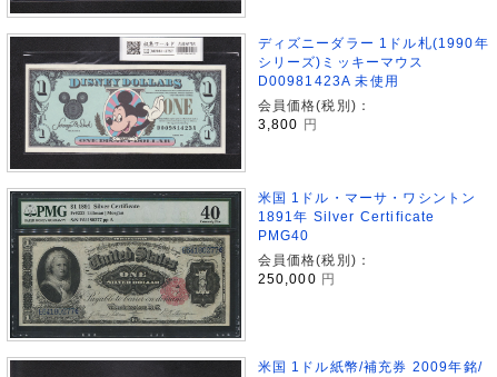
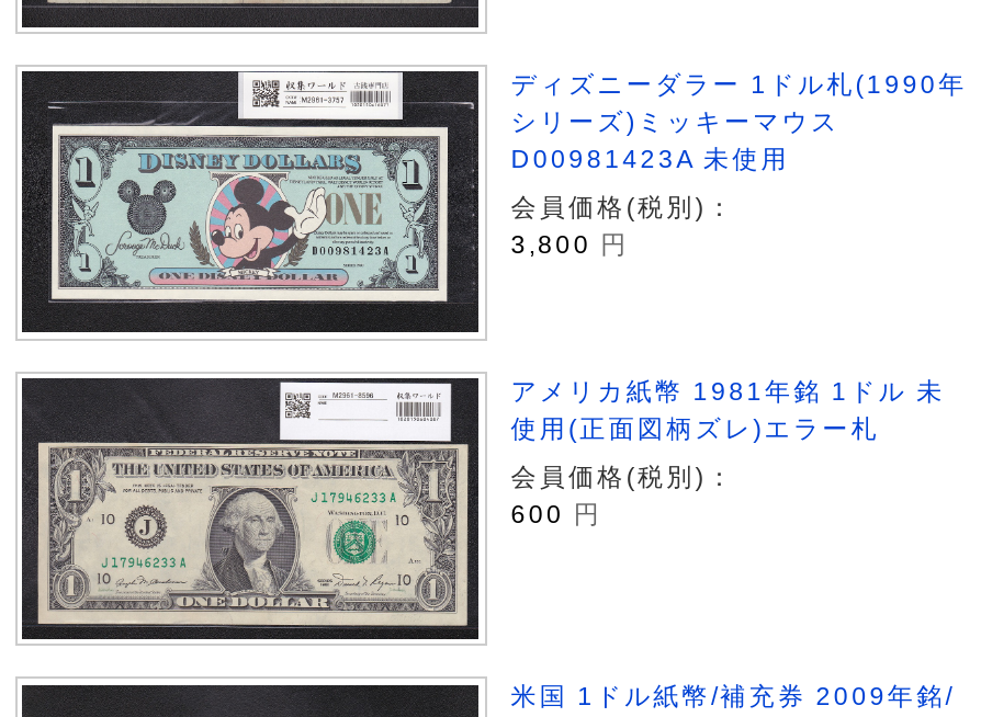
[13,191,476,338] [image] | 米国 1ドル・マーサ・ワシントン | 1891年 Silver Certificate | PMG40 -> [26,376,945,640] [image] | アメリカ紙幣 1981年銘 1ドル 未 | 使用(正面図柄ズレ)エラー札
[258,272,336,286] 250,000円 -> [511,498,602,527] 600円

